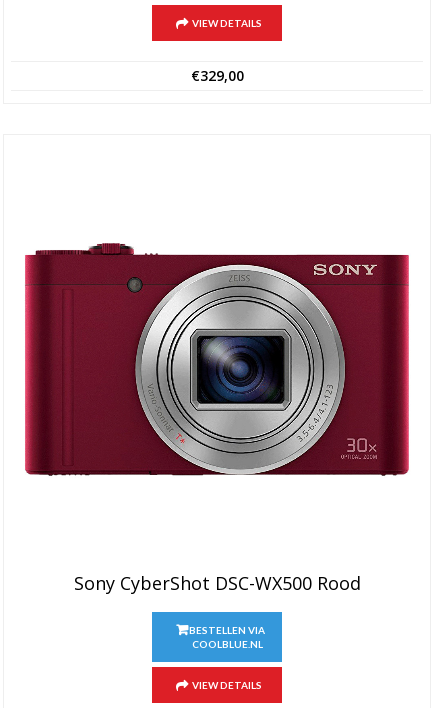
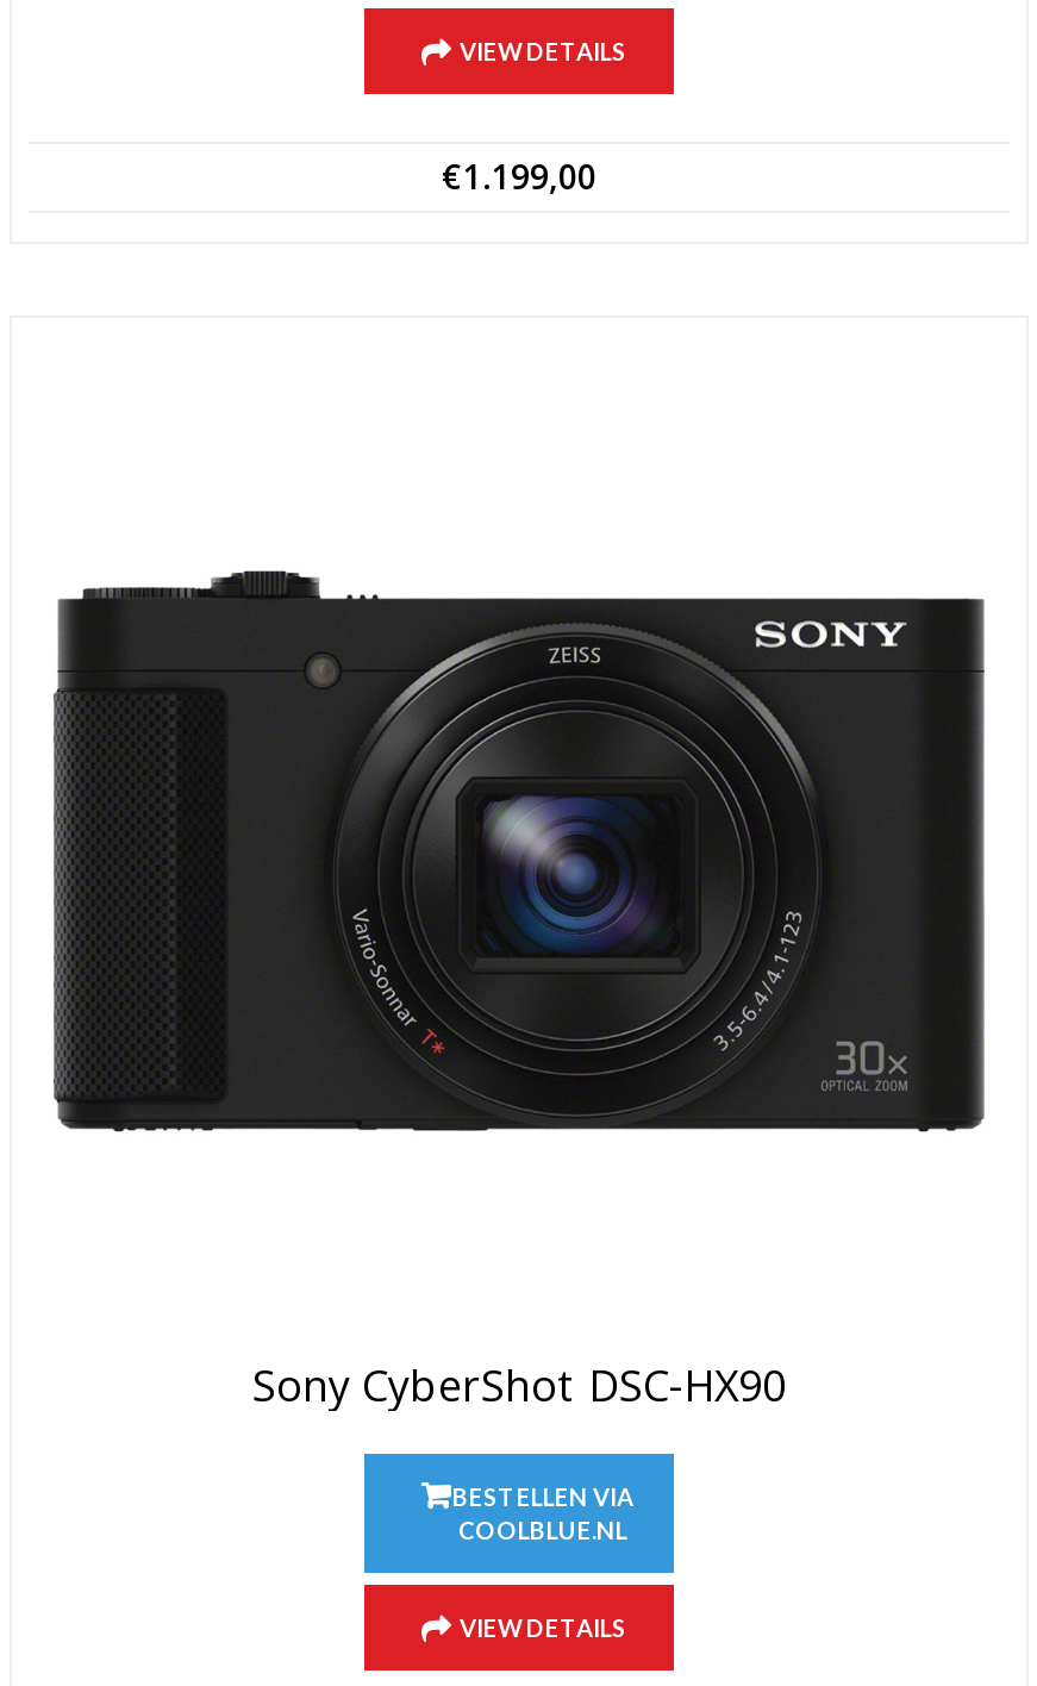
[190,66,243,85] €329,00 -> [442,154,596,199] €1.199,00
[22,241,412,476] [image] -> [52,569,986,1134] [image]
[73,571,360,595] Sony CyberShot DSC-WX500 Rood -> [252,1357,786,1415] Sony CyberShot DSC-HX90

